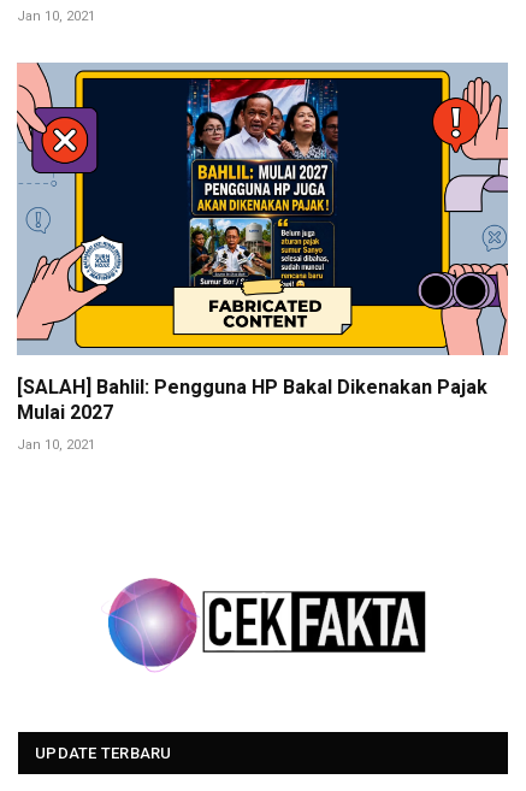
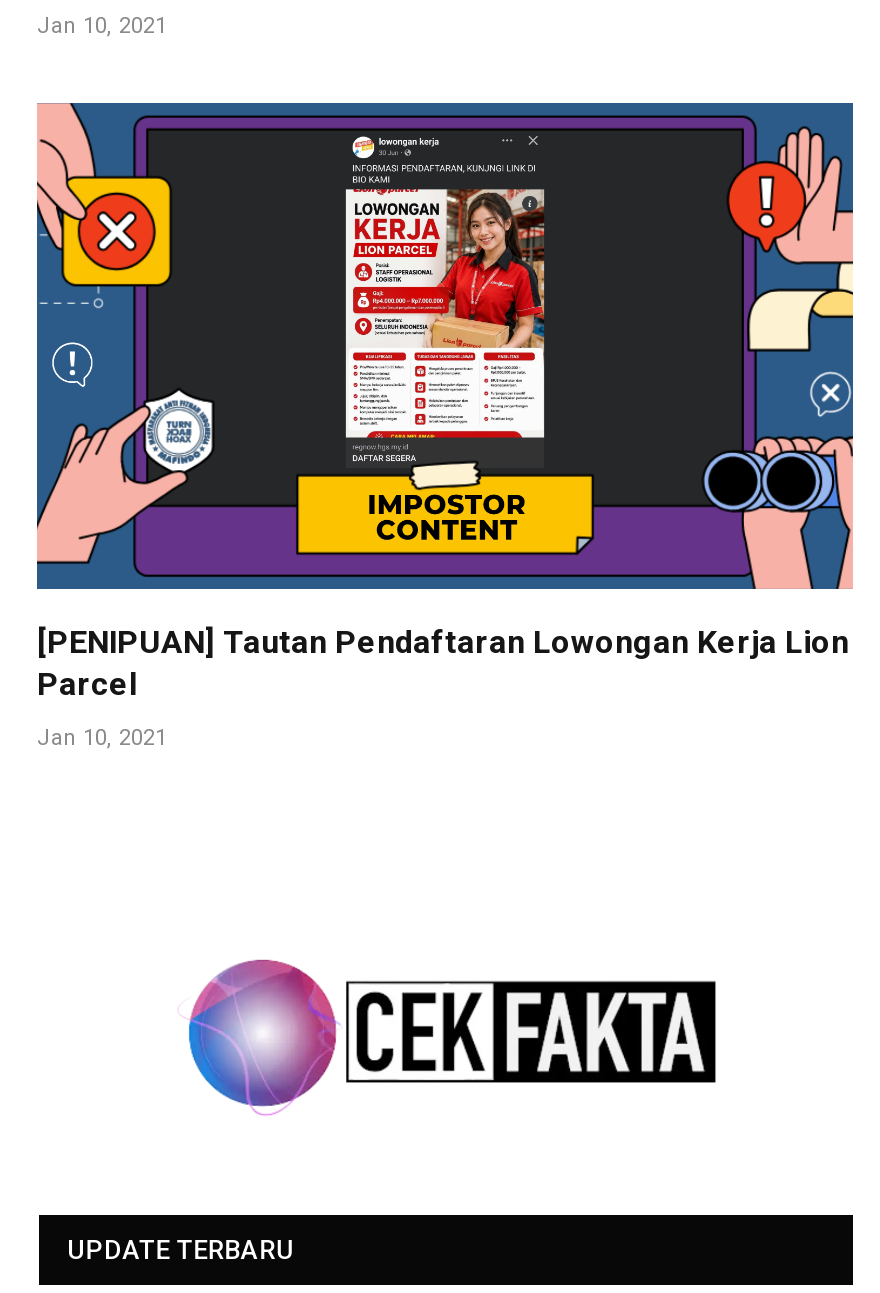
[17,64,508,423] [image] | [SALAH] Bahlil: Pengguna HP Bakal Dikenakan Pajak | Mulai 2027 -> [37,103,853,702] [image] | [PENIPUAN] Tautan Pendaftaran Lowongan Kerja Lion | Parcel

